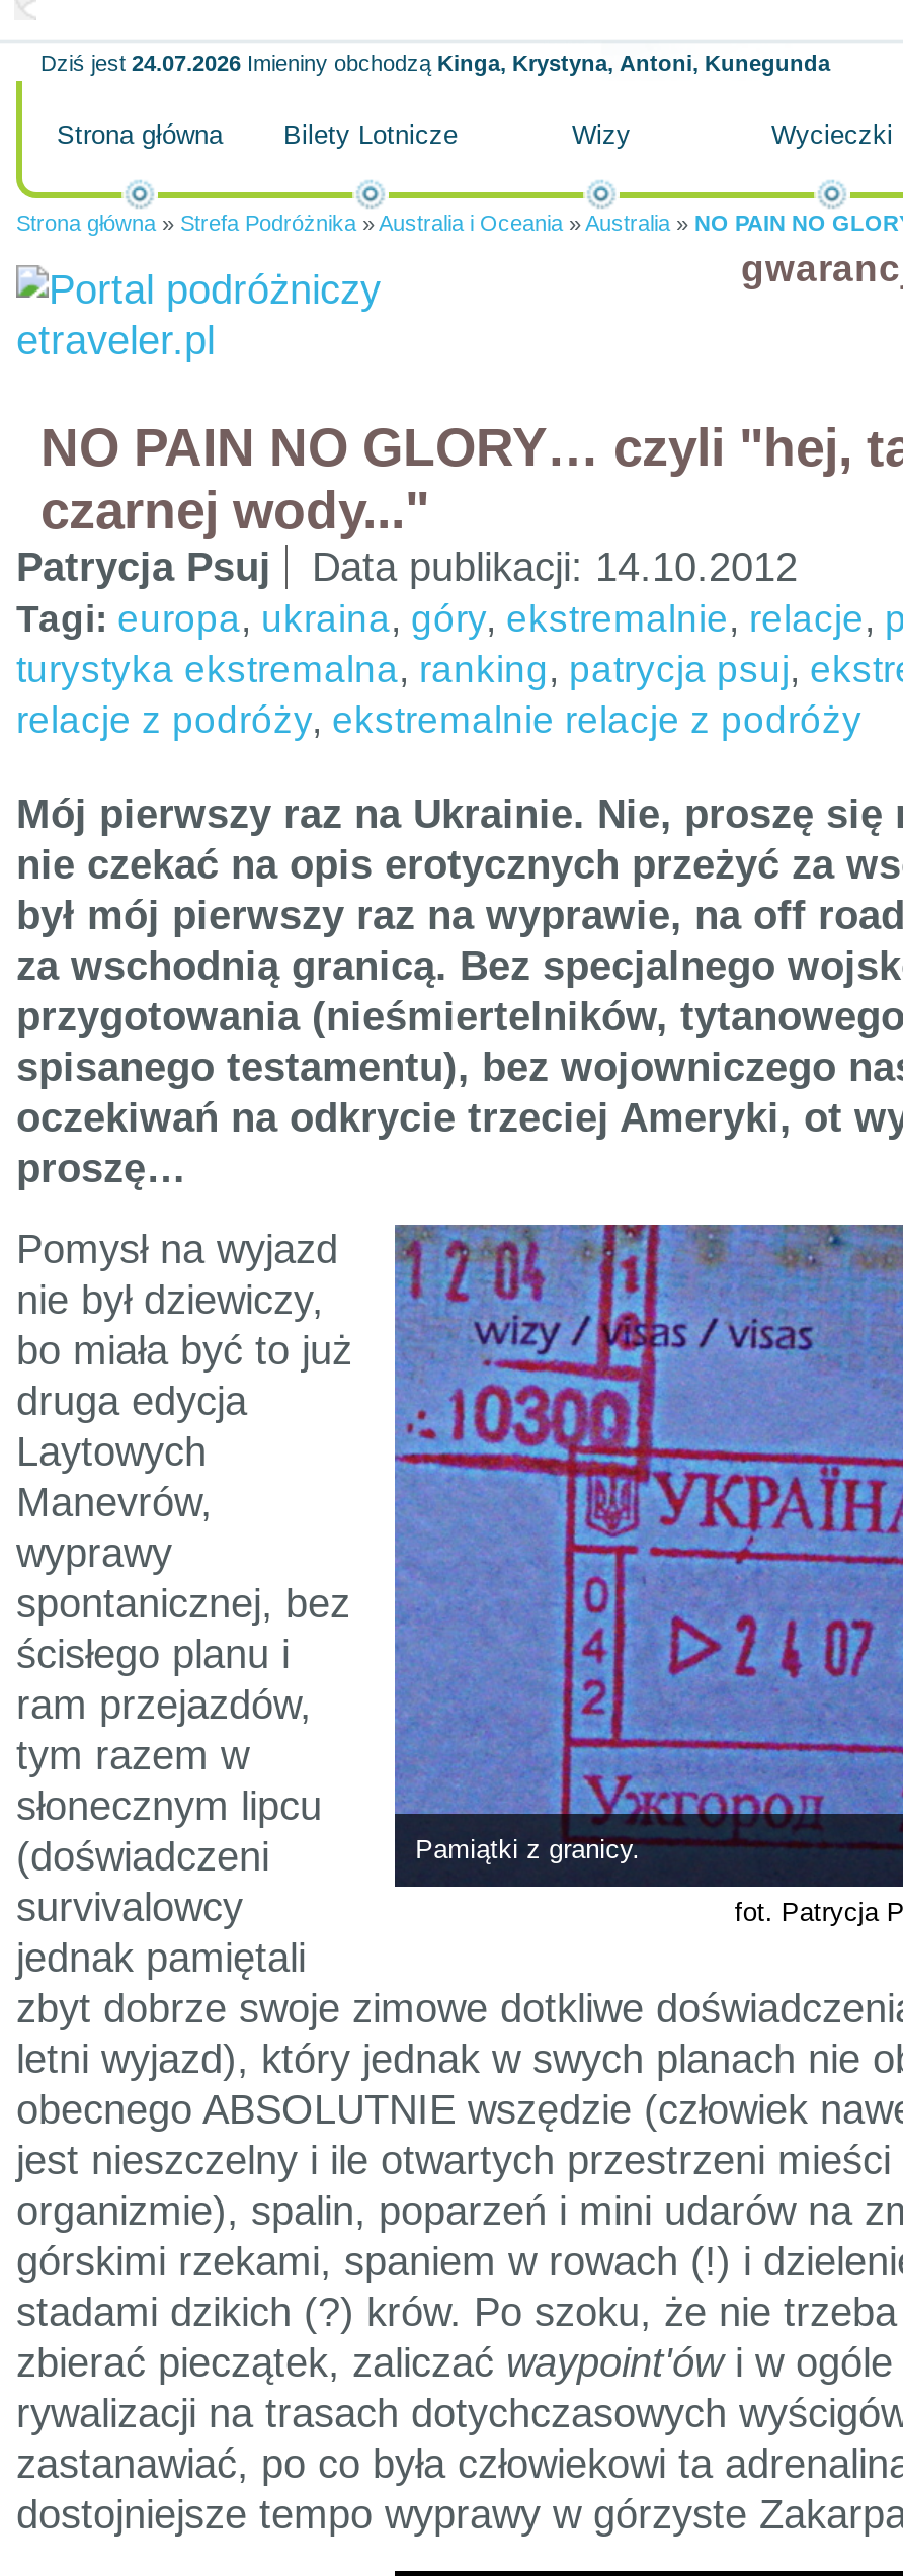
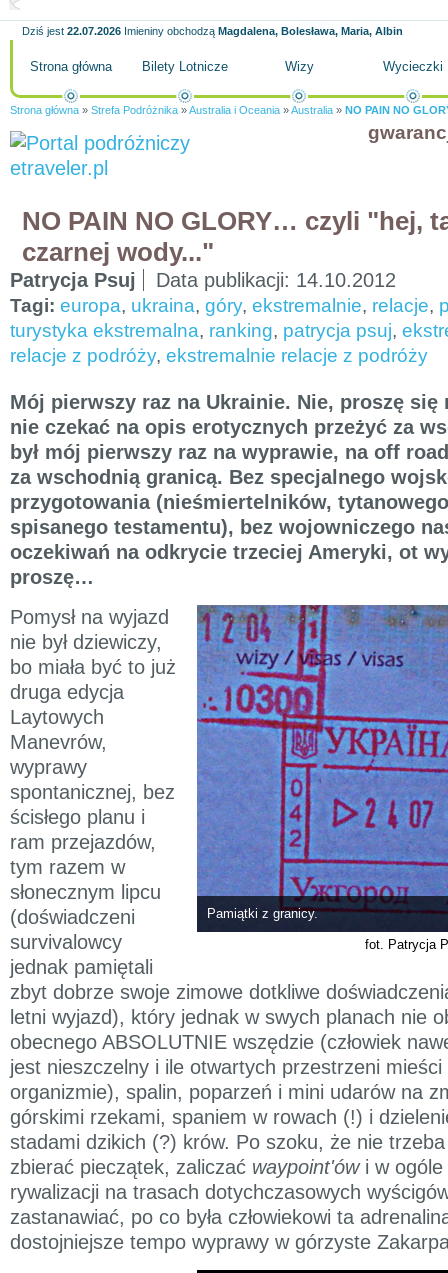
[40,51,830,75] Dziś jest 24.07.2026 Imieniny obchodzą Kinga, Krystyna, Antoni, Kunegunda -> [22,25,403,37] Dziś jest 22.07.2026 Imieniny obchodzą Magdalena, Bolesława, Maria, Albin

